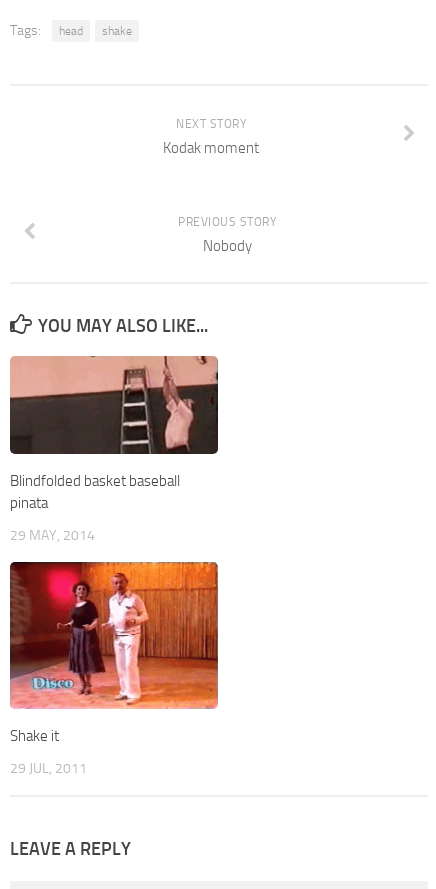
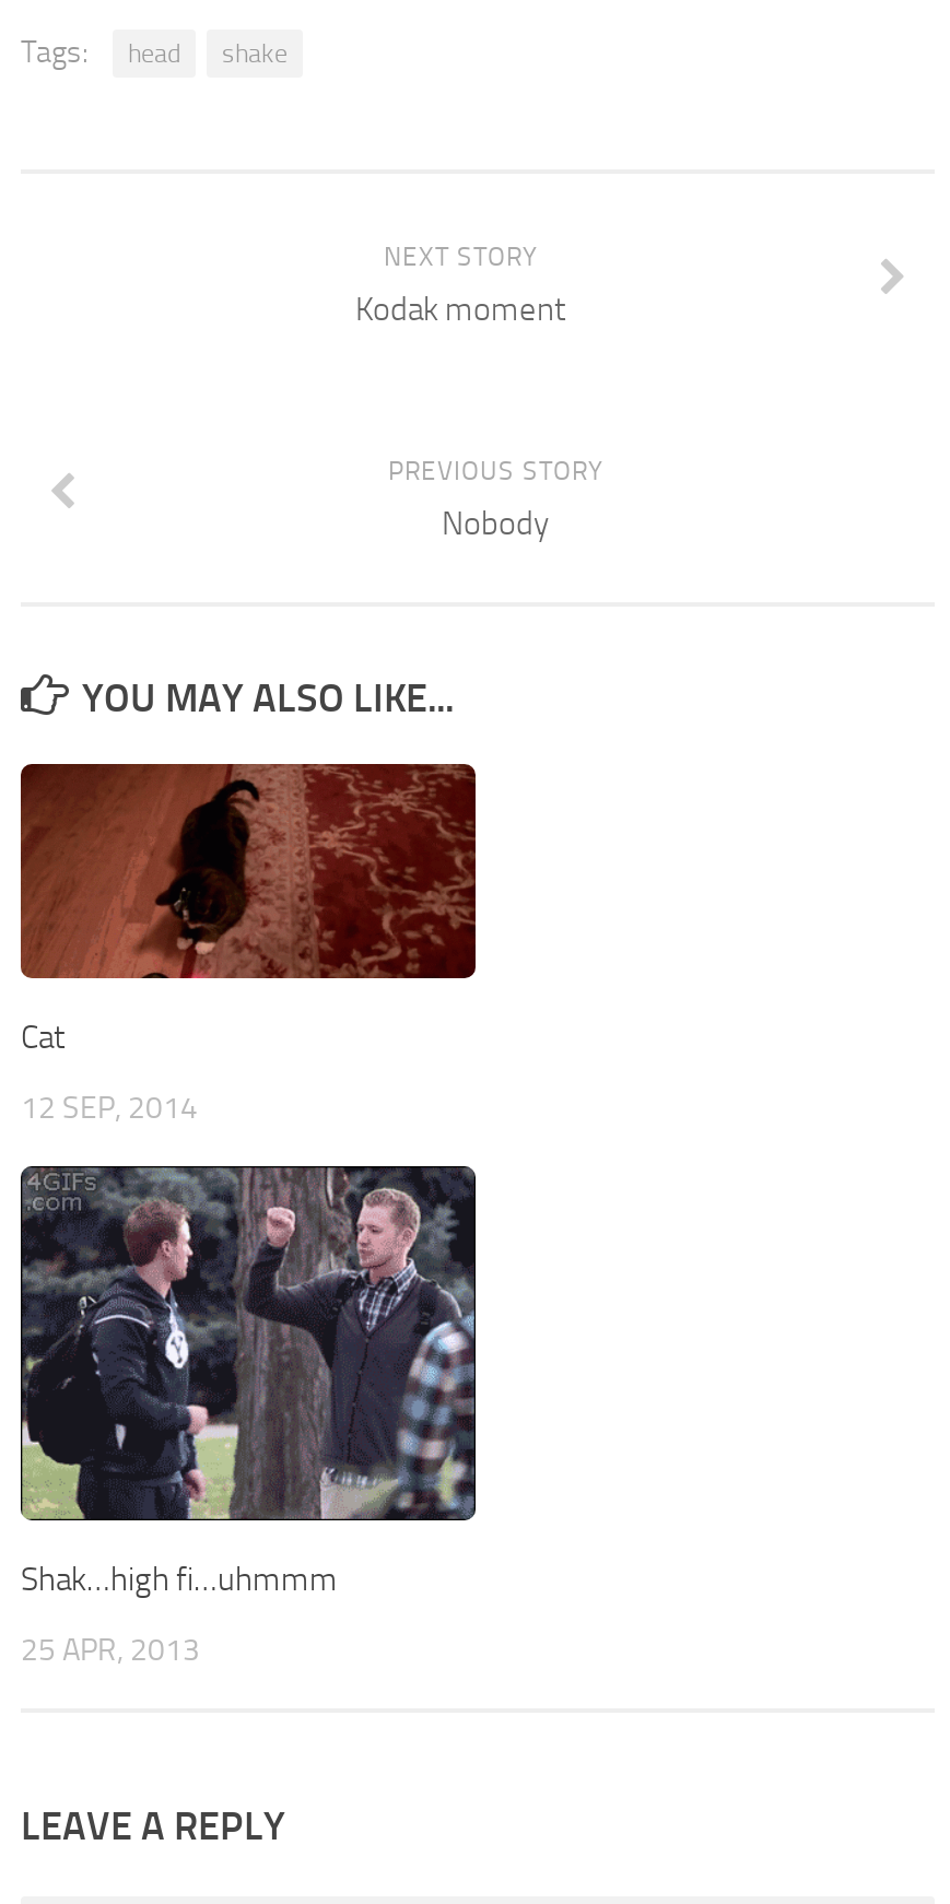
[10,356,219,512] [image] | Blindfolded basket baseball | pinata -> [19,762,476,1057] [image] | Cat
[10,527,95,544] 29 MAY, 2014 -> [21,1090,198,1127] 12 SEP, 2014
[10,547,219,745] [image] | Shake it -> [19,1164,478,1599] [image] | Shak…high fi…uhmmm
[10,760,87,777] 29 JUL, 2011 -> [21,1631,200,1669] 25 APR, 2013

